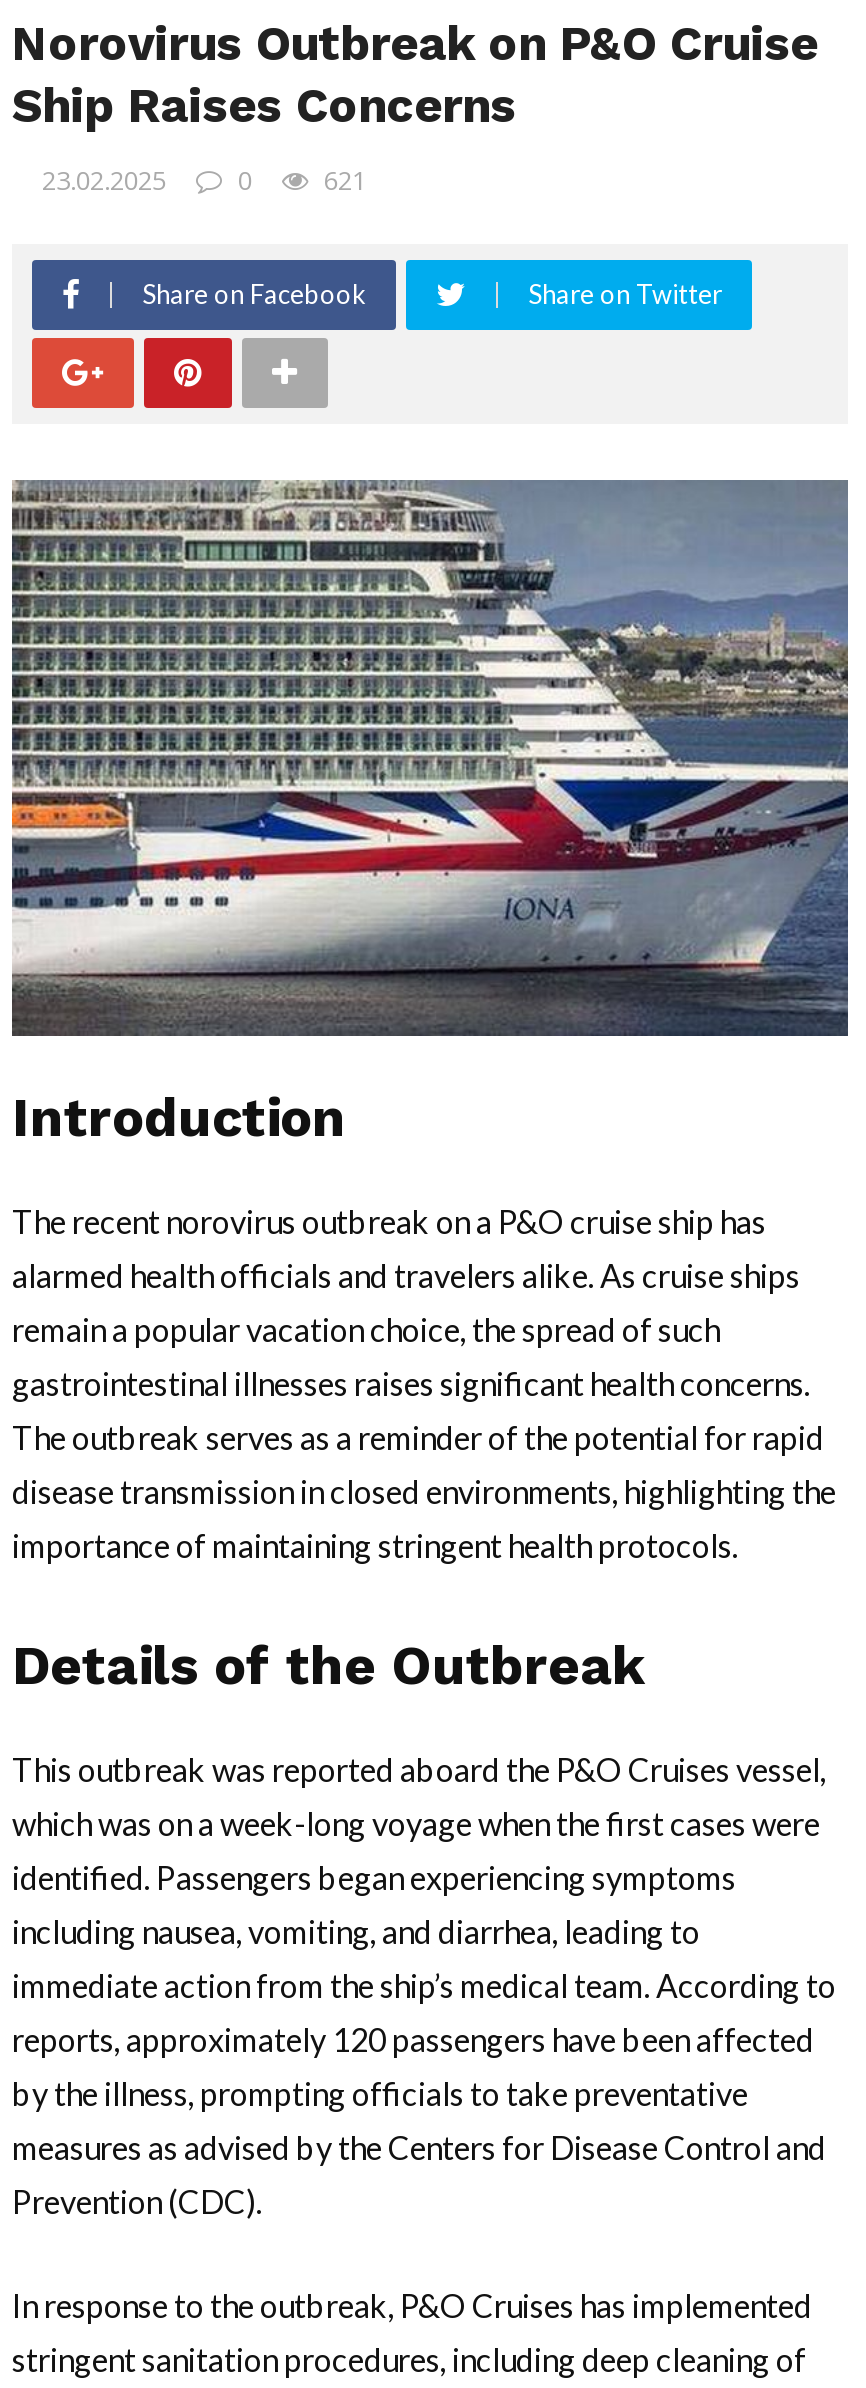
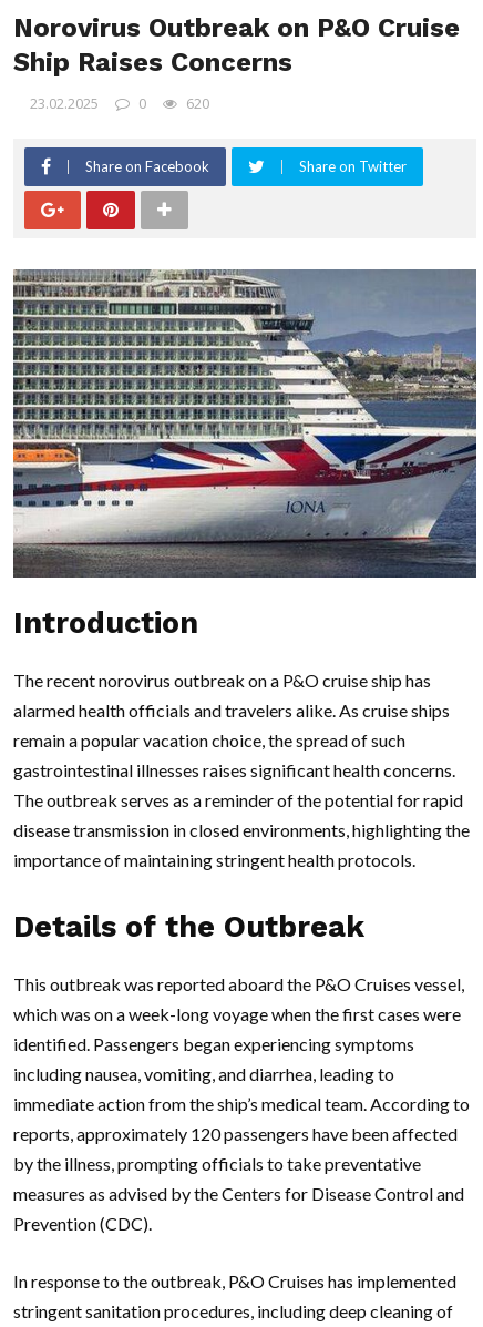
[42,162,366,198] 23.02.2025 0 621 -> [30,93,209,113] 23.02.2025 0 620

